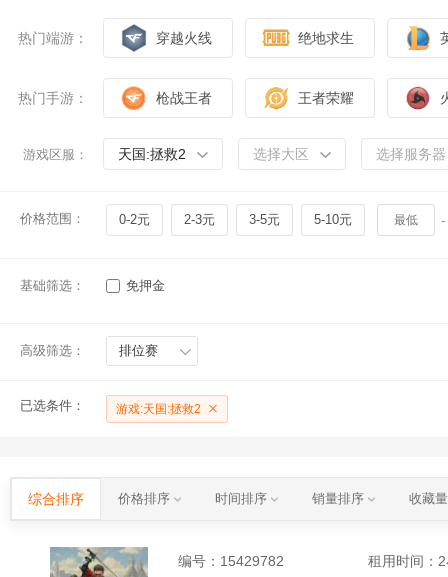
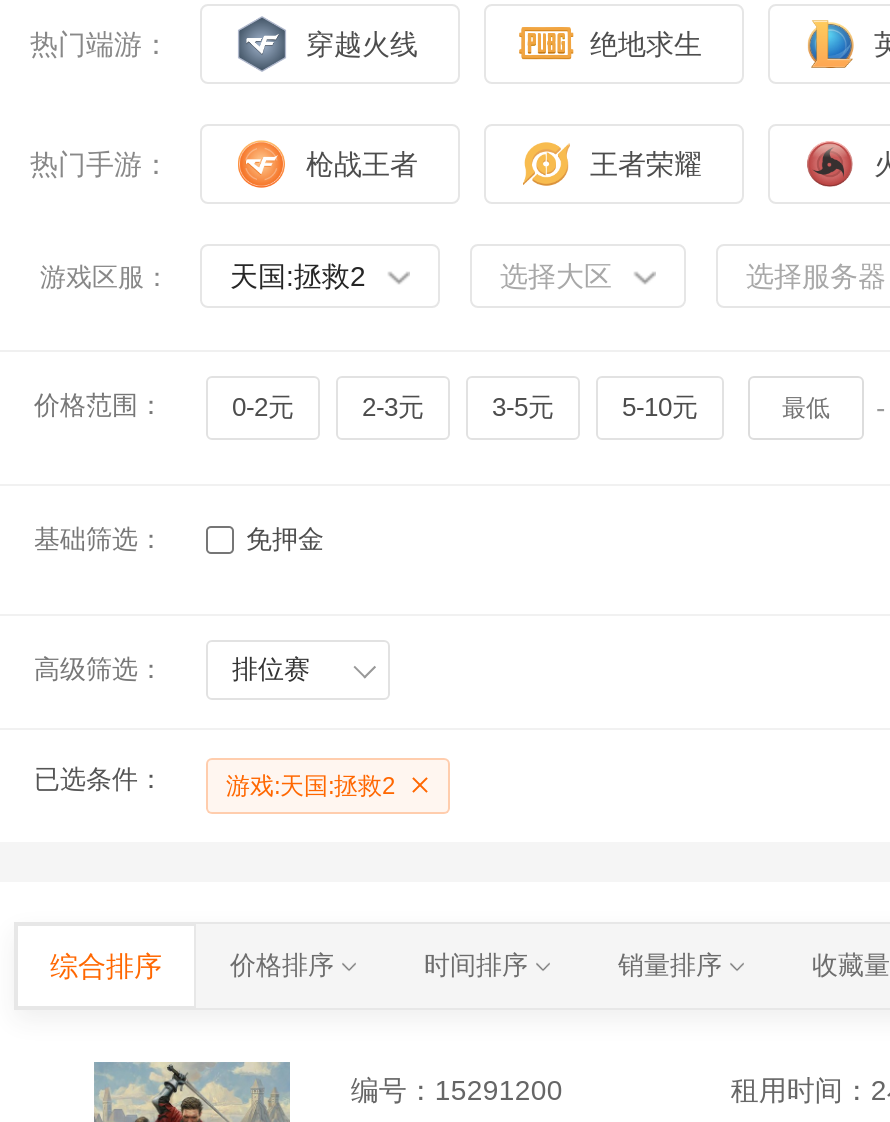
[178,553,288,569] 编号：15429782 -> [351,1074,571,1106] 编号：15291200

